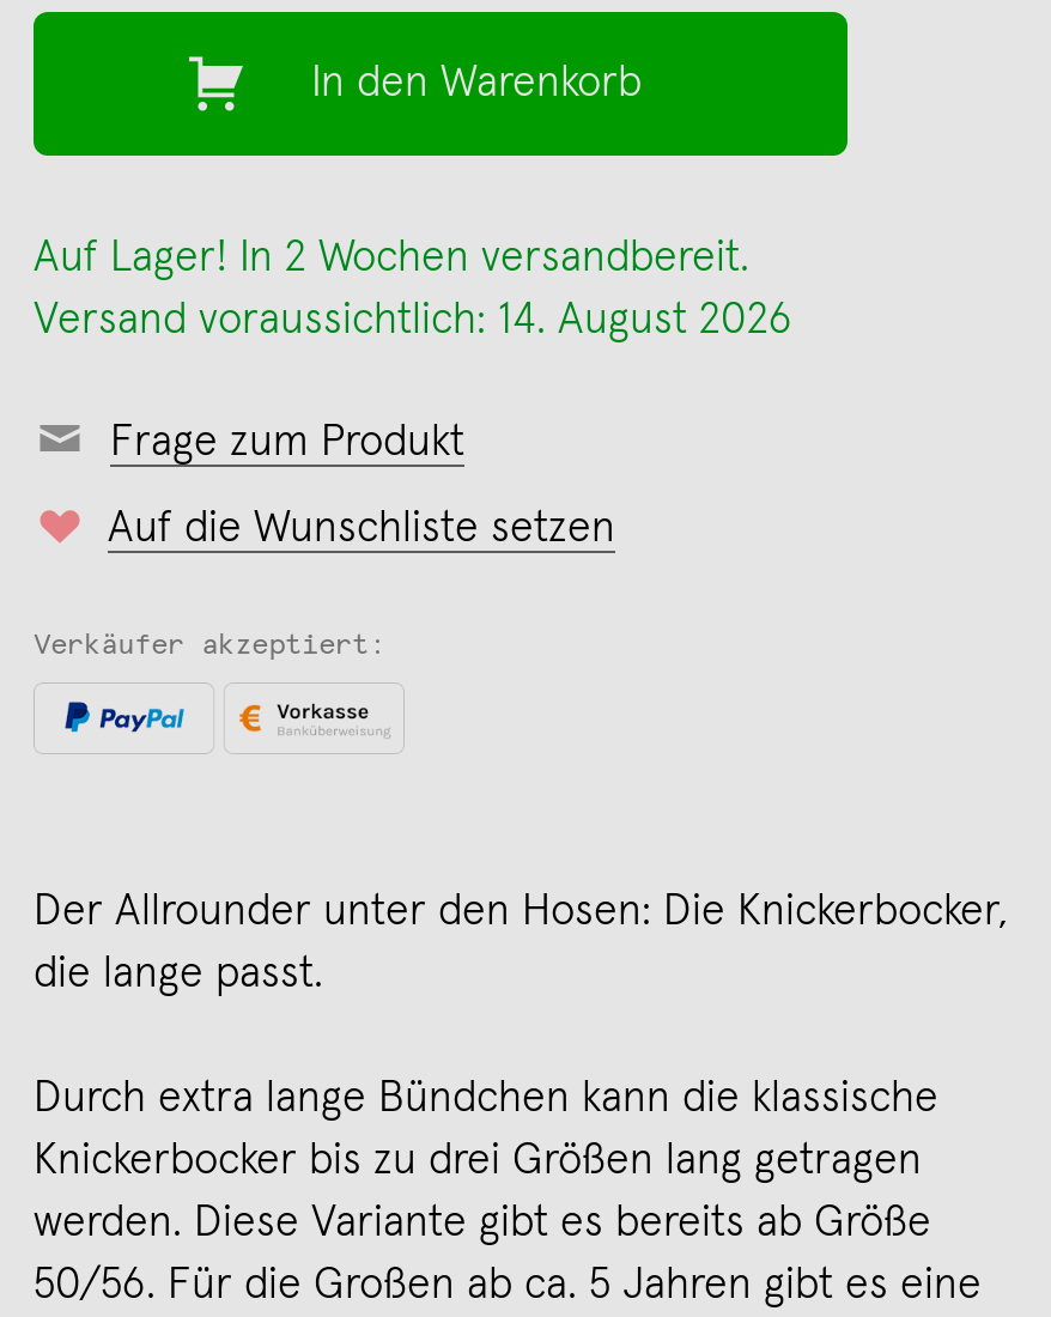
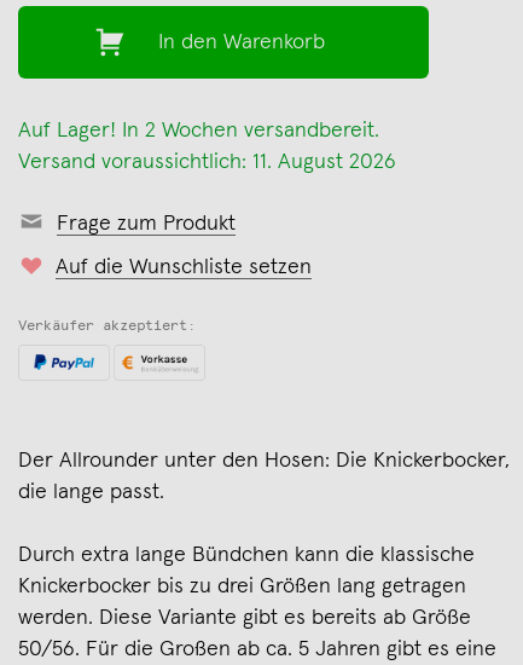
[34,298,792,341] Versand voraussichtlich: 14. August 2026 -> [18,151,396,172] Versand voraussichtlich: 11. August 2026

